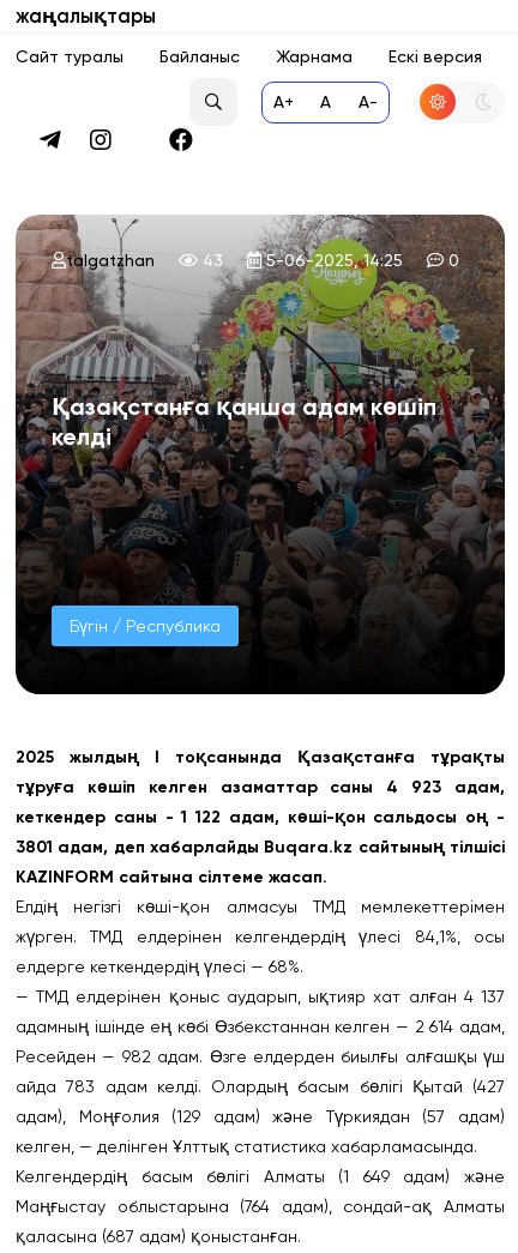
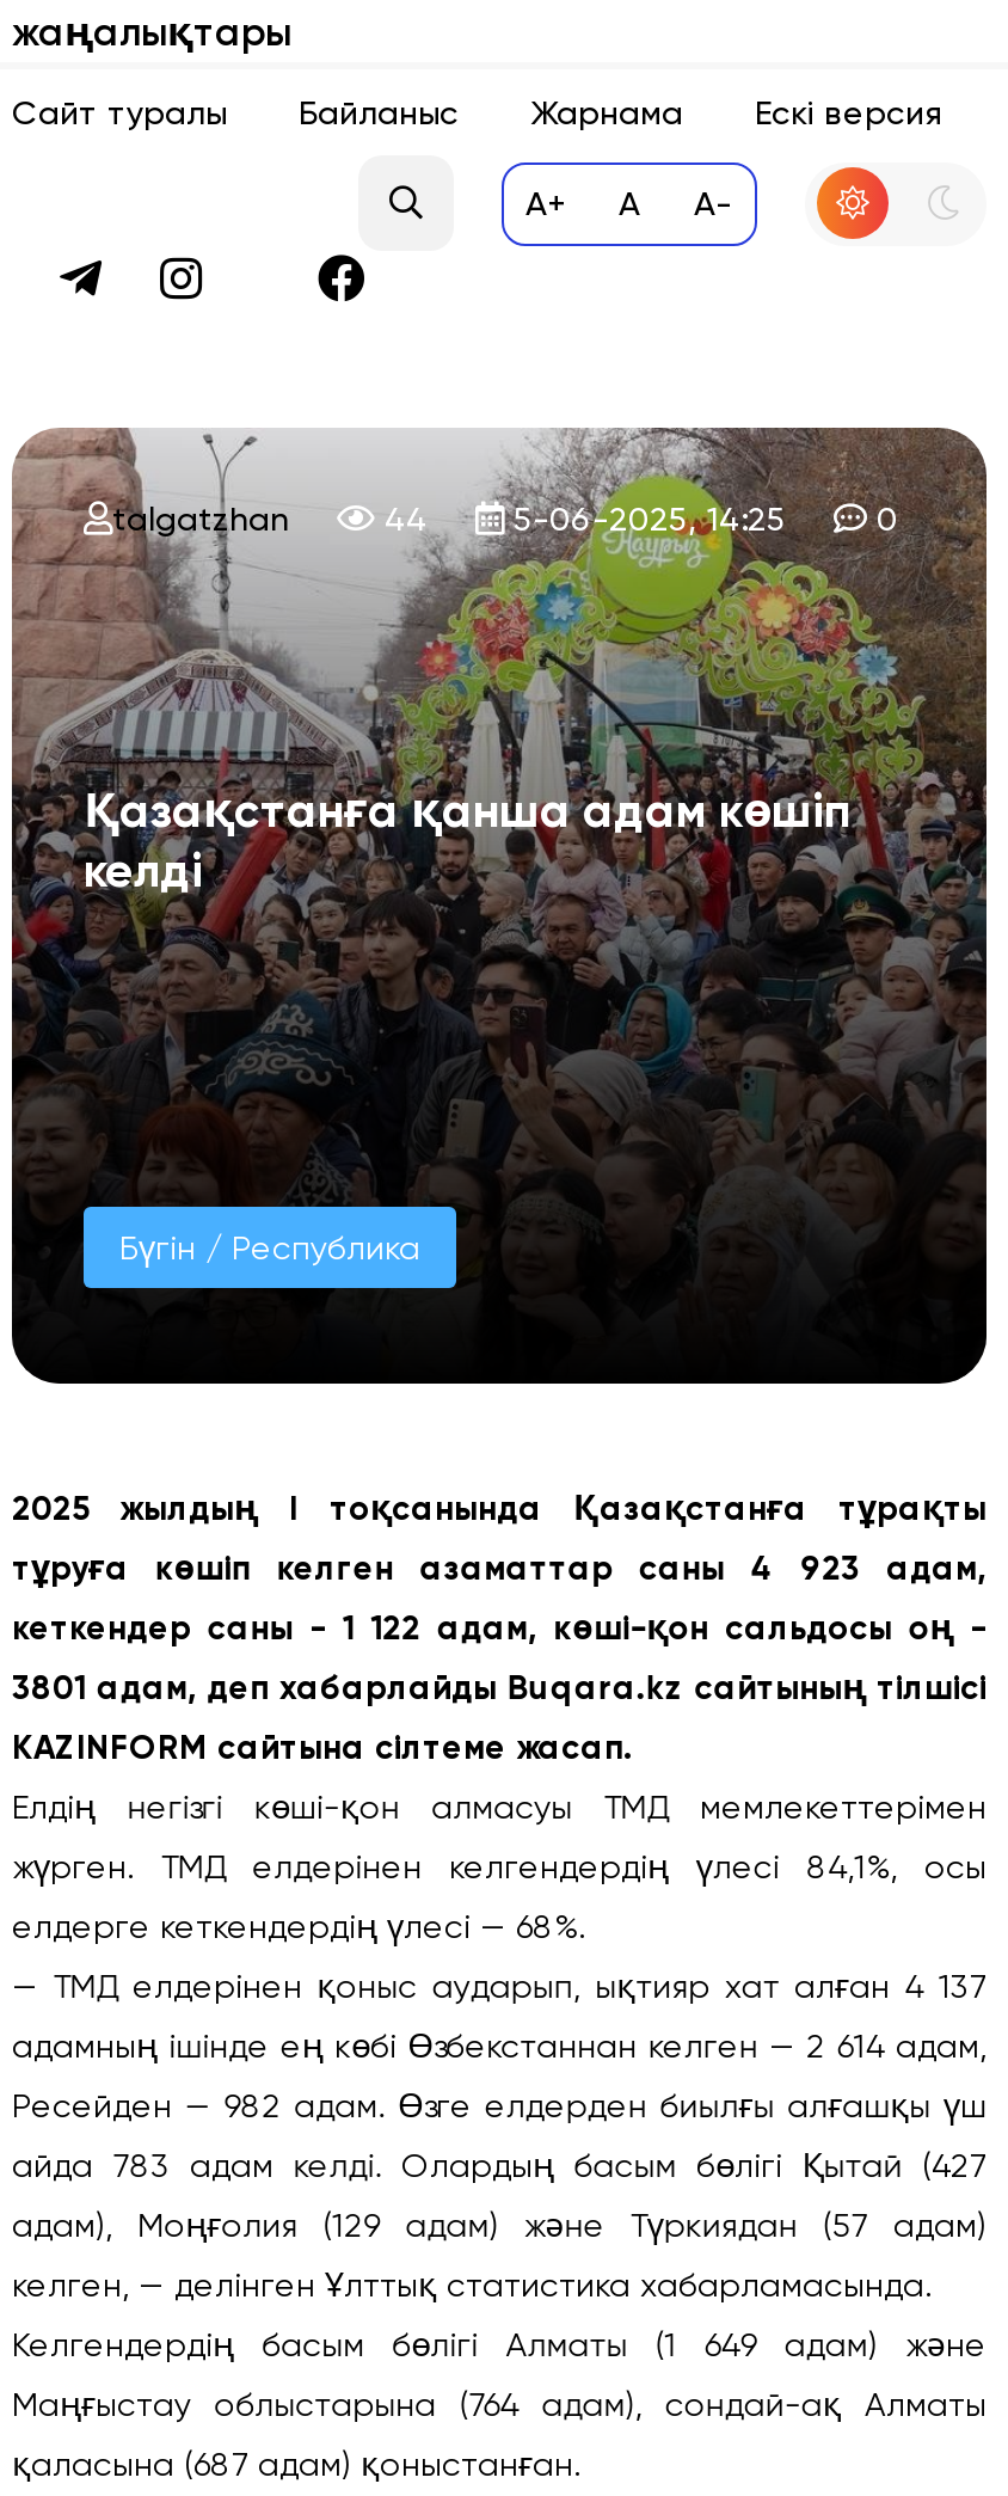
[198,251,223,270] 43 -> [375,499,428,538] 44

